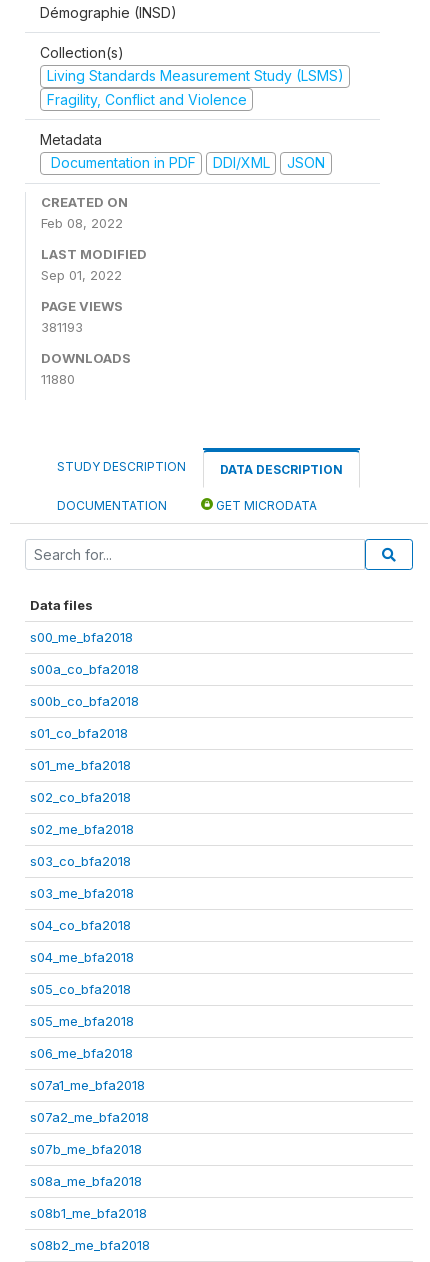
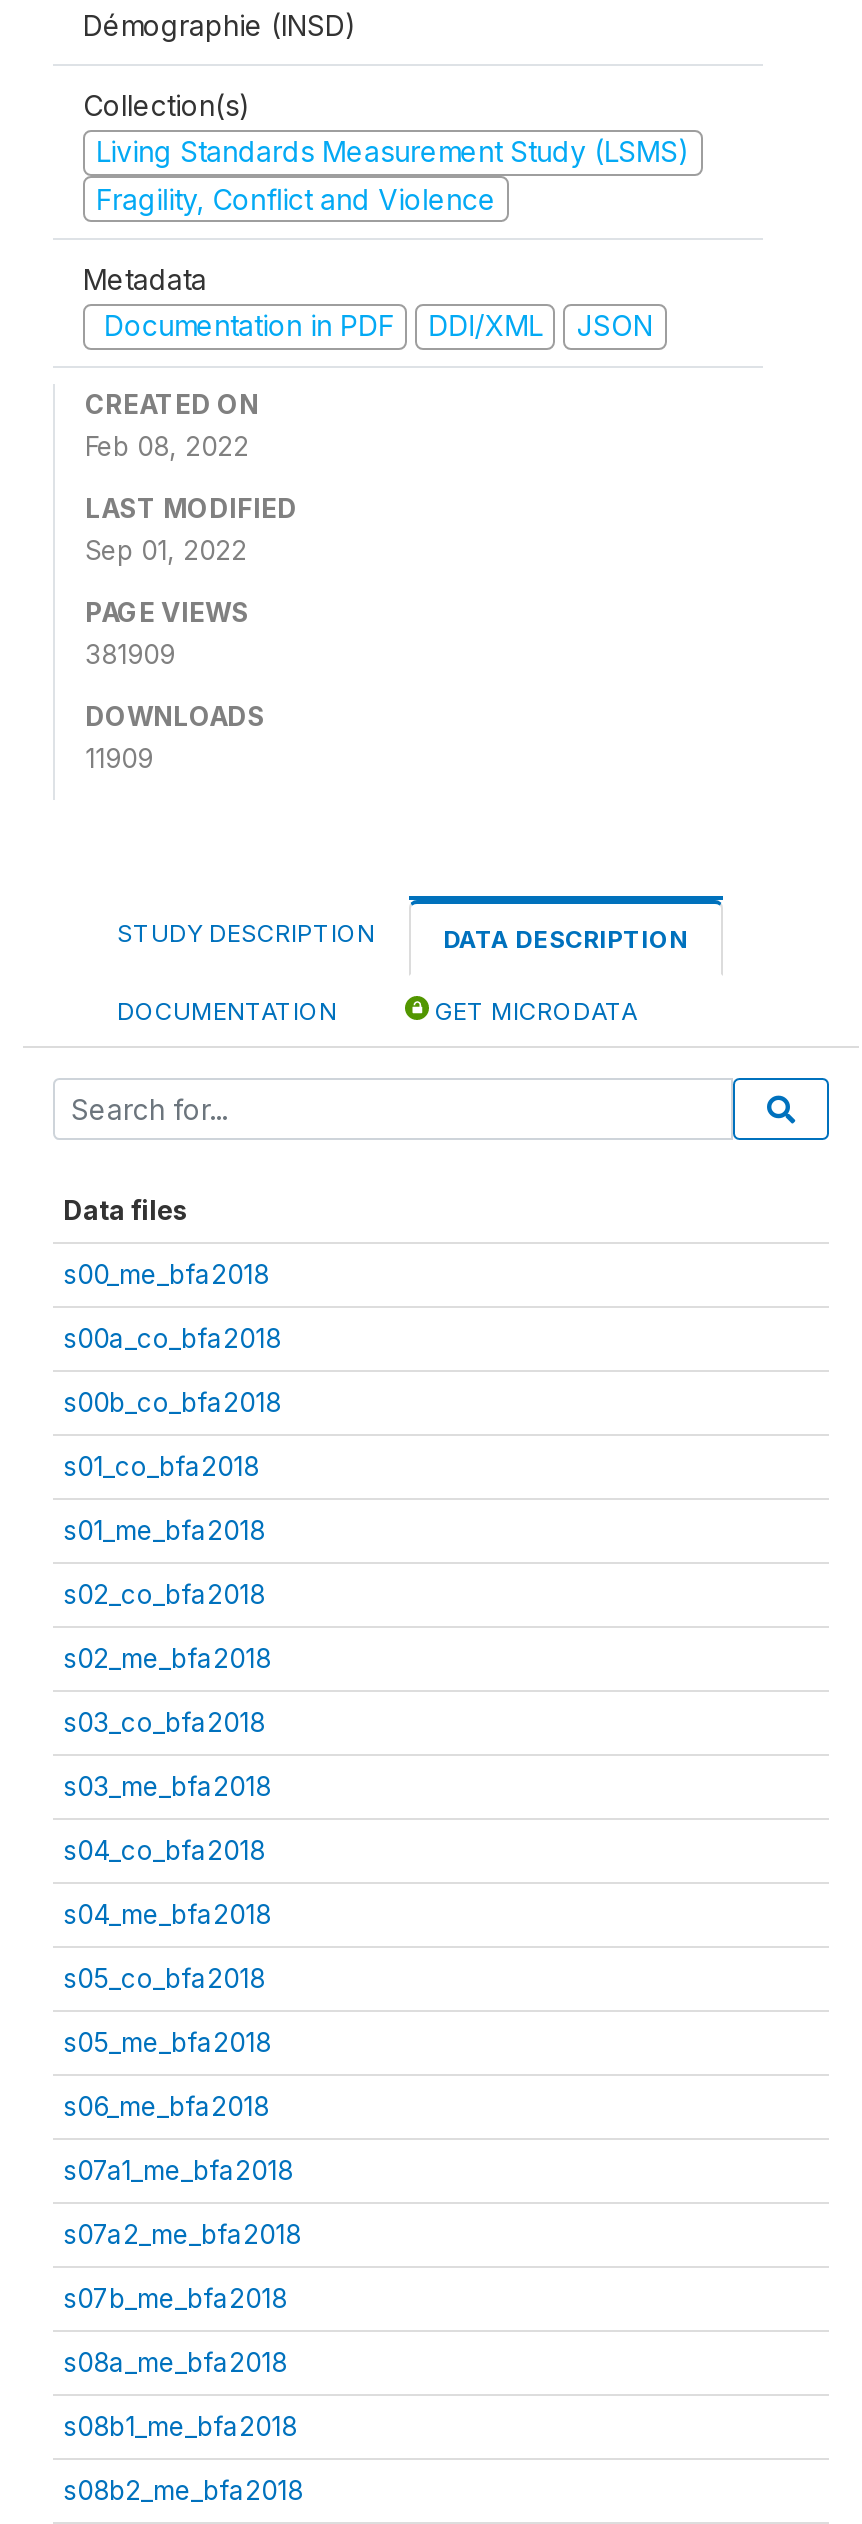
[41,318,83,334] 381193 -> [85,637,175,669] 381909
[41,370,75,386] 11880 -> [85,741,153,773] 11909

